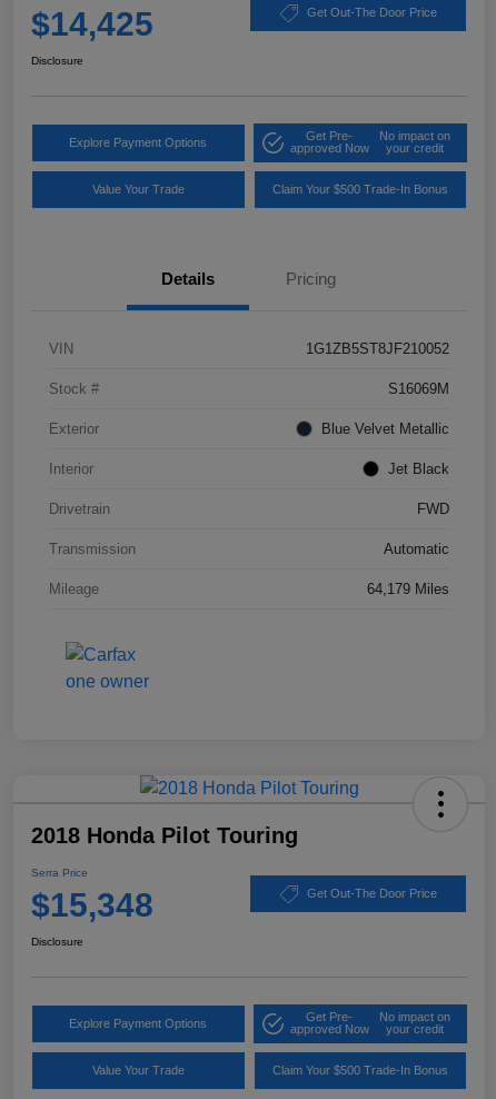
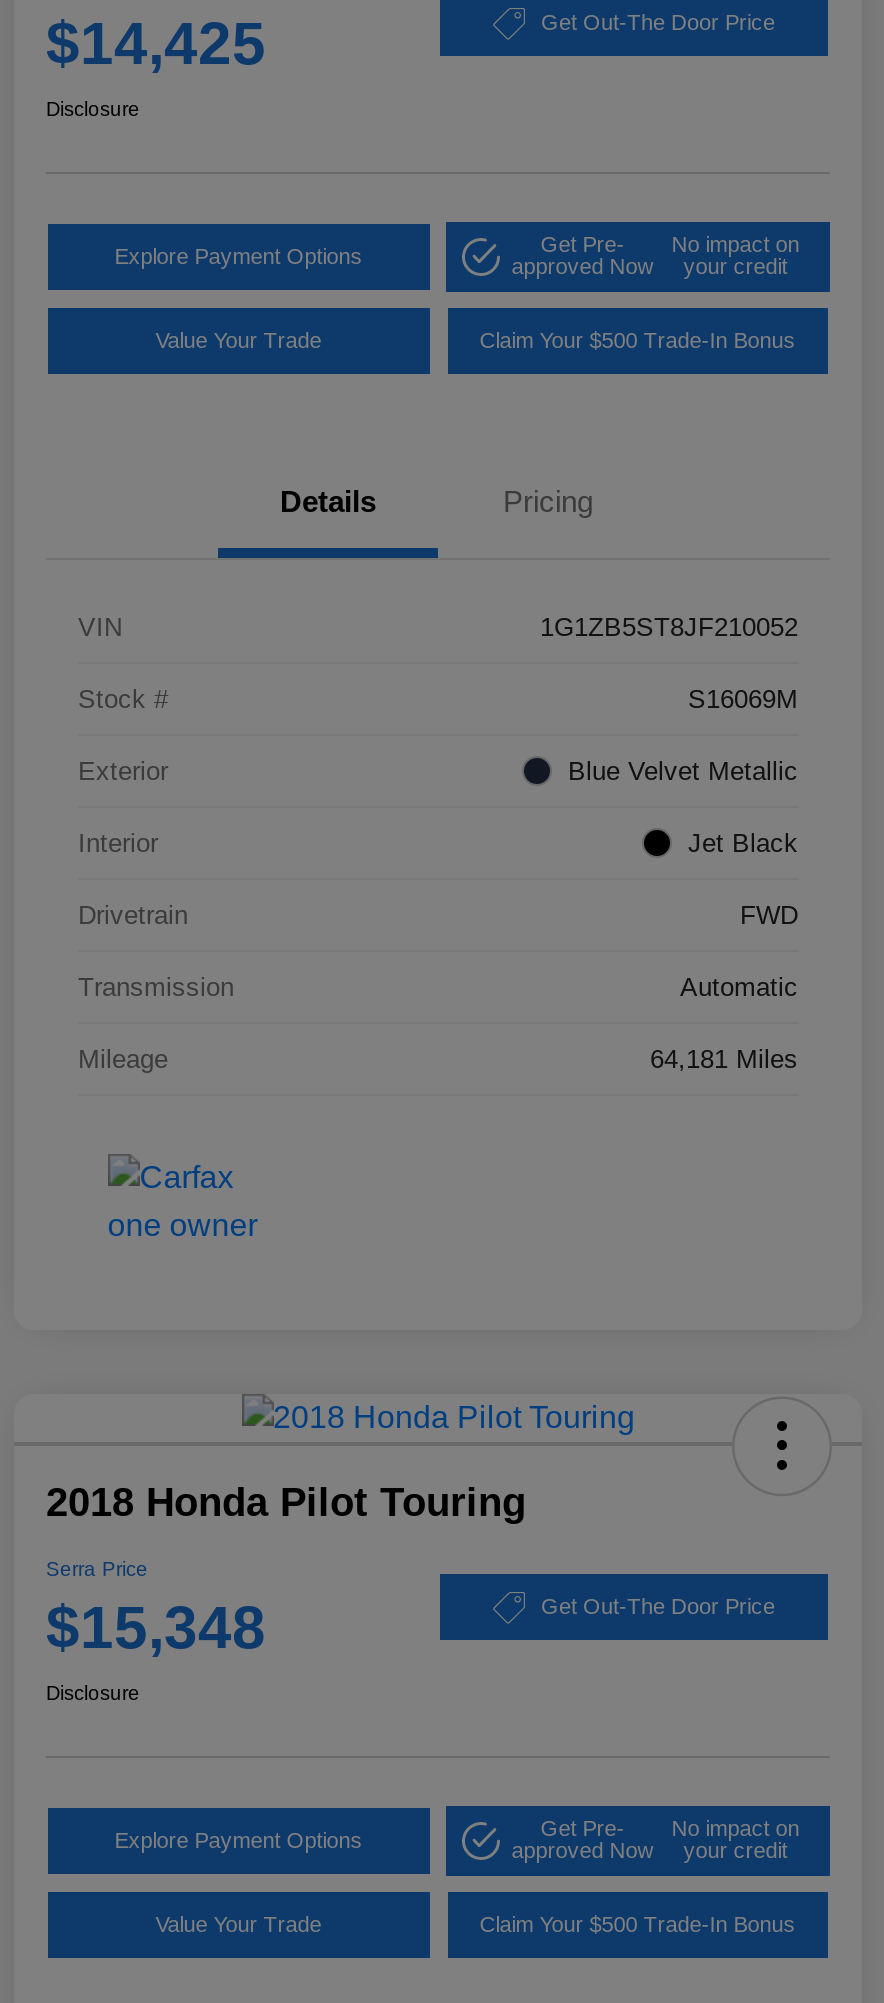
[367,580,449,597] 64,179 Miles -> [650,1044,798,1074] 64,181 Miles

